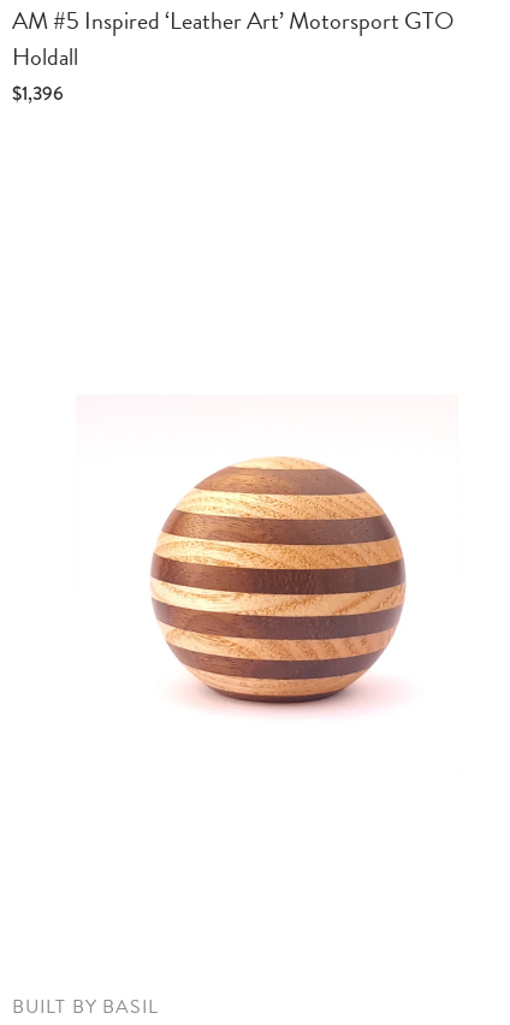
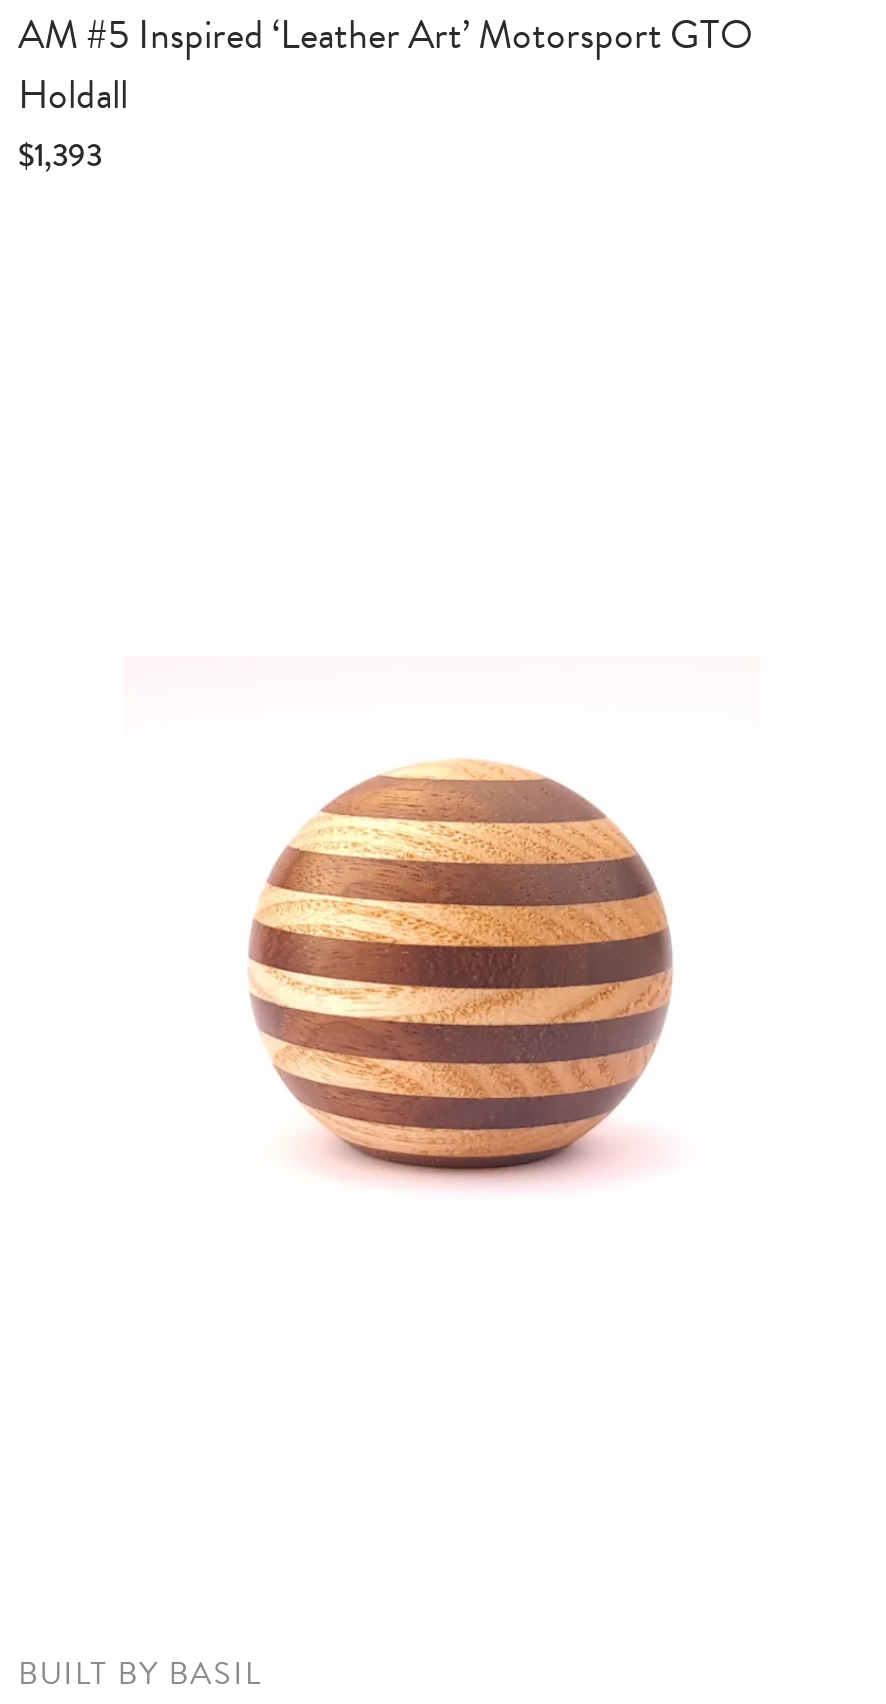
[12,80,64,107] $1,396 -> [18,132,102,178] $1,393

